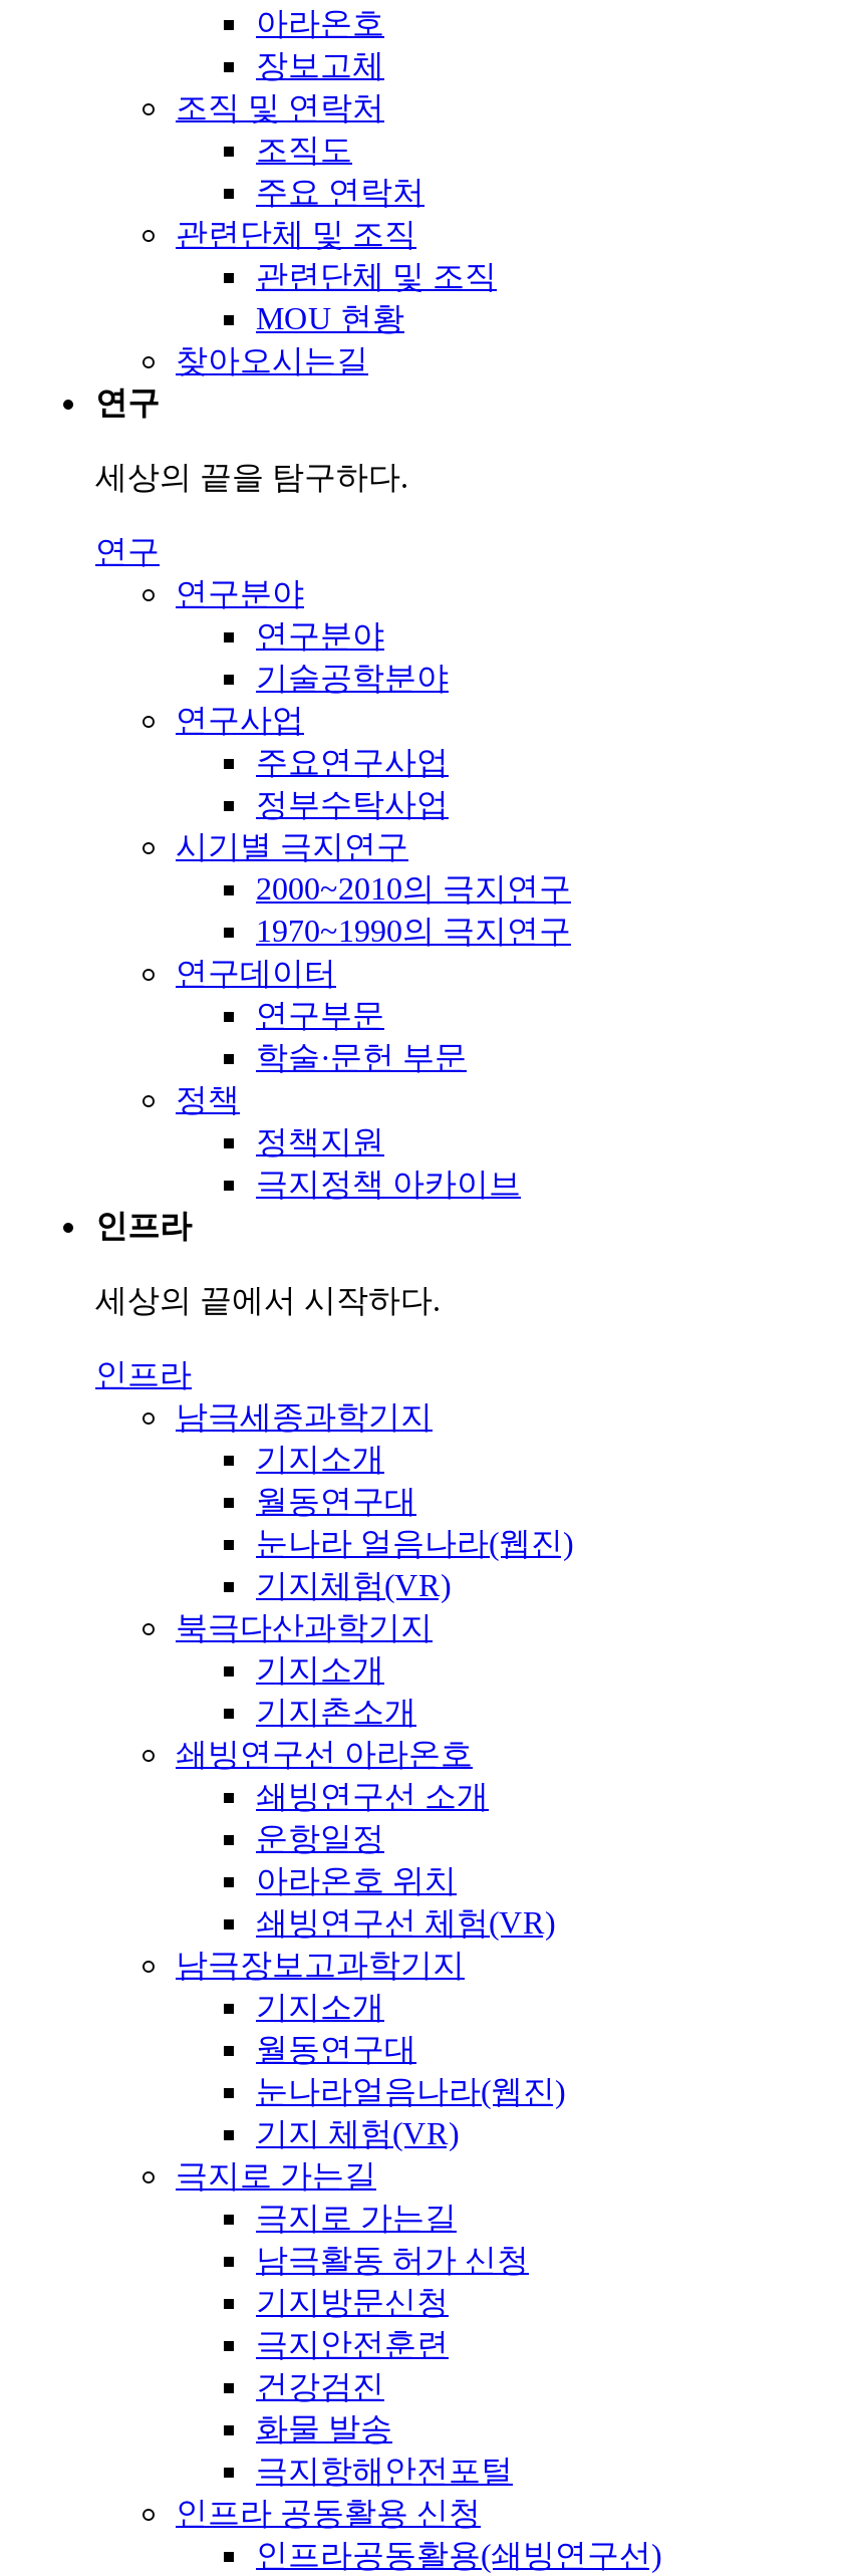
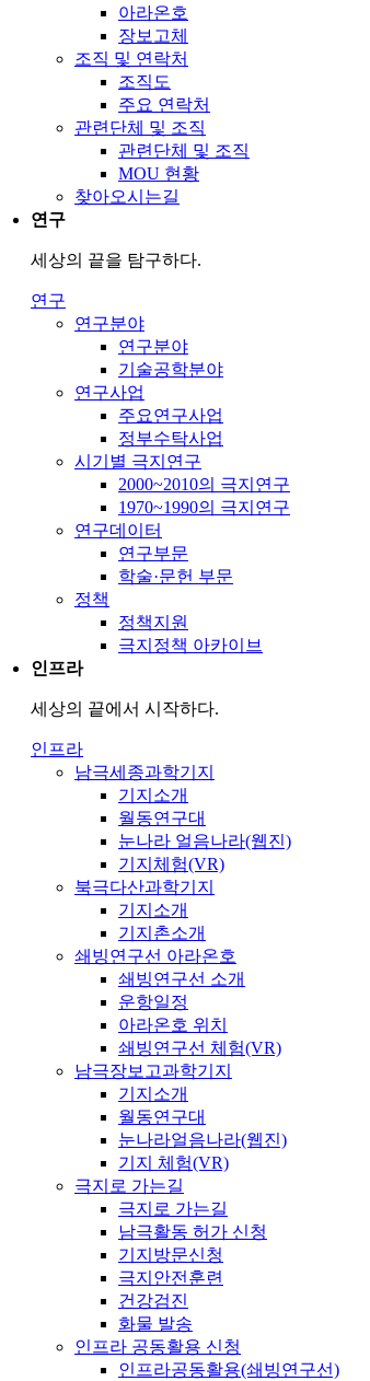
[256,2453,513,2487] 극지항해안전포털 -> none

